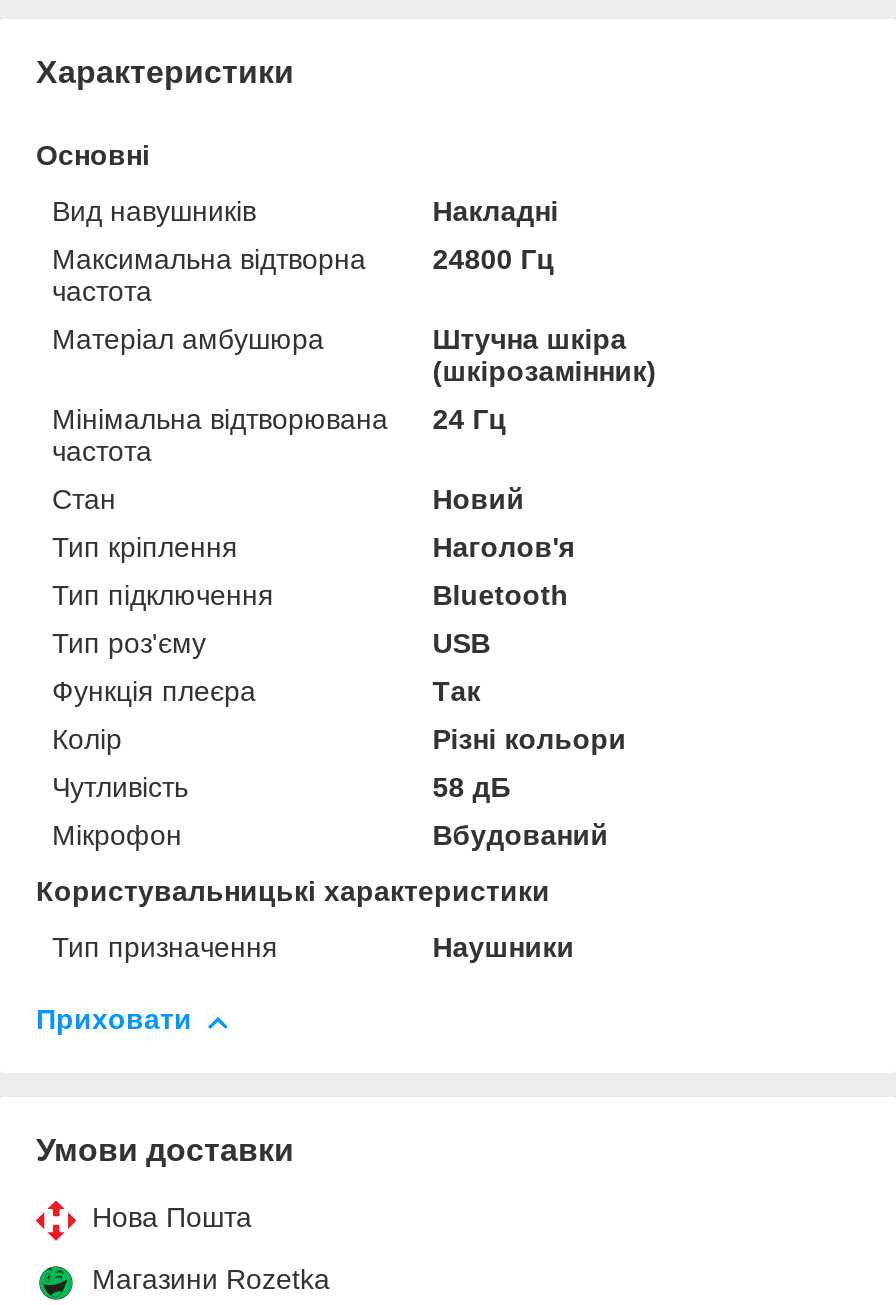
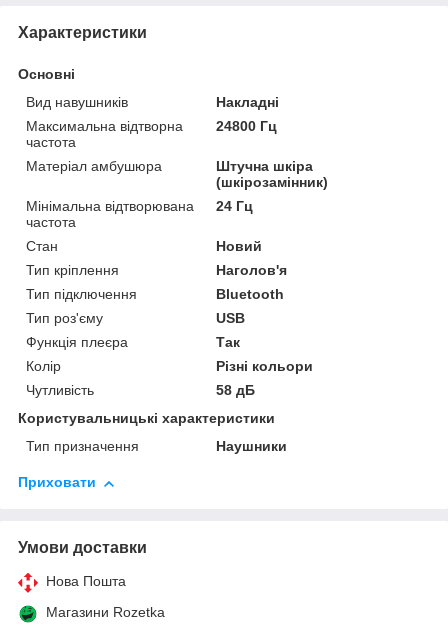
[52,819,608,851] Мікрофон | Вбудований -> none

